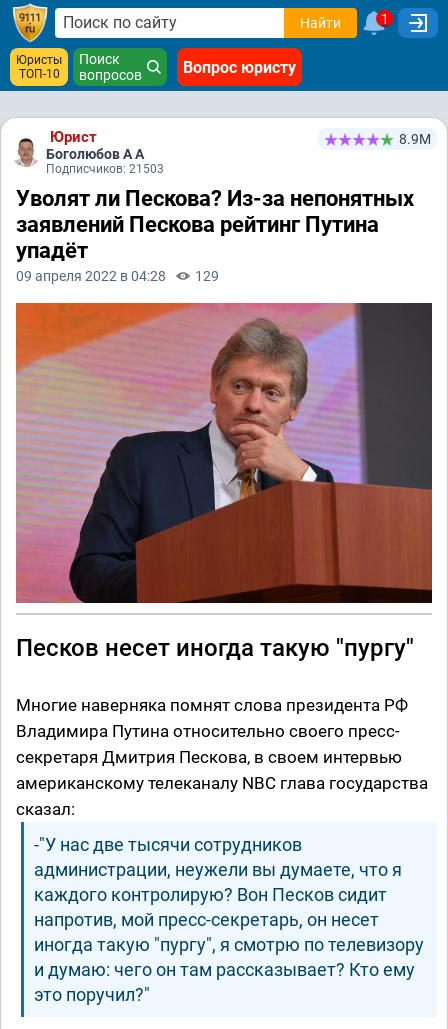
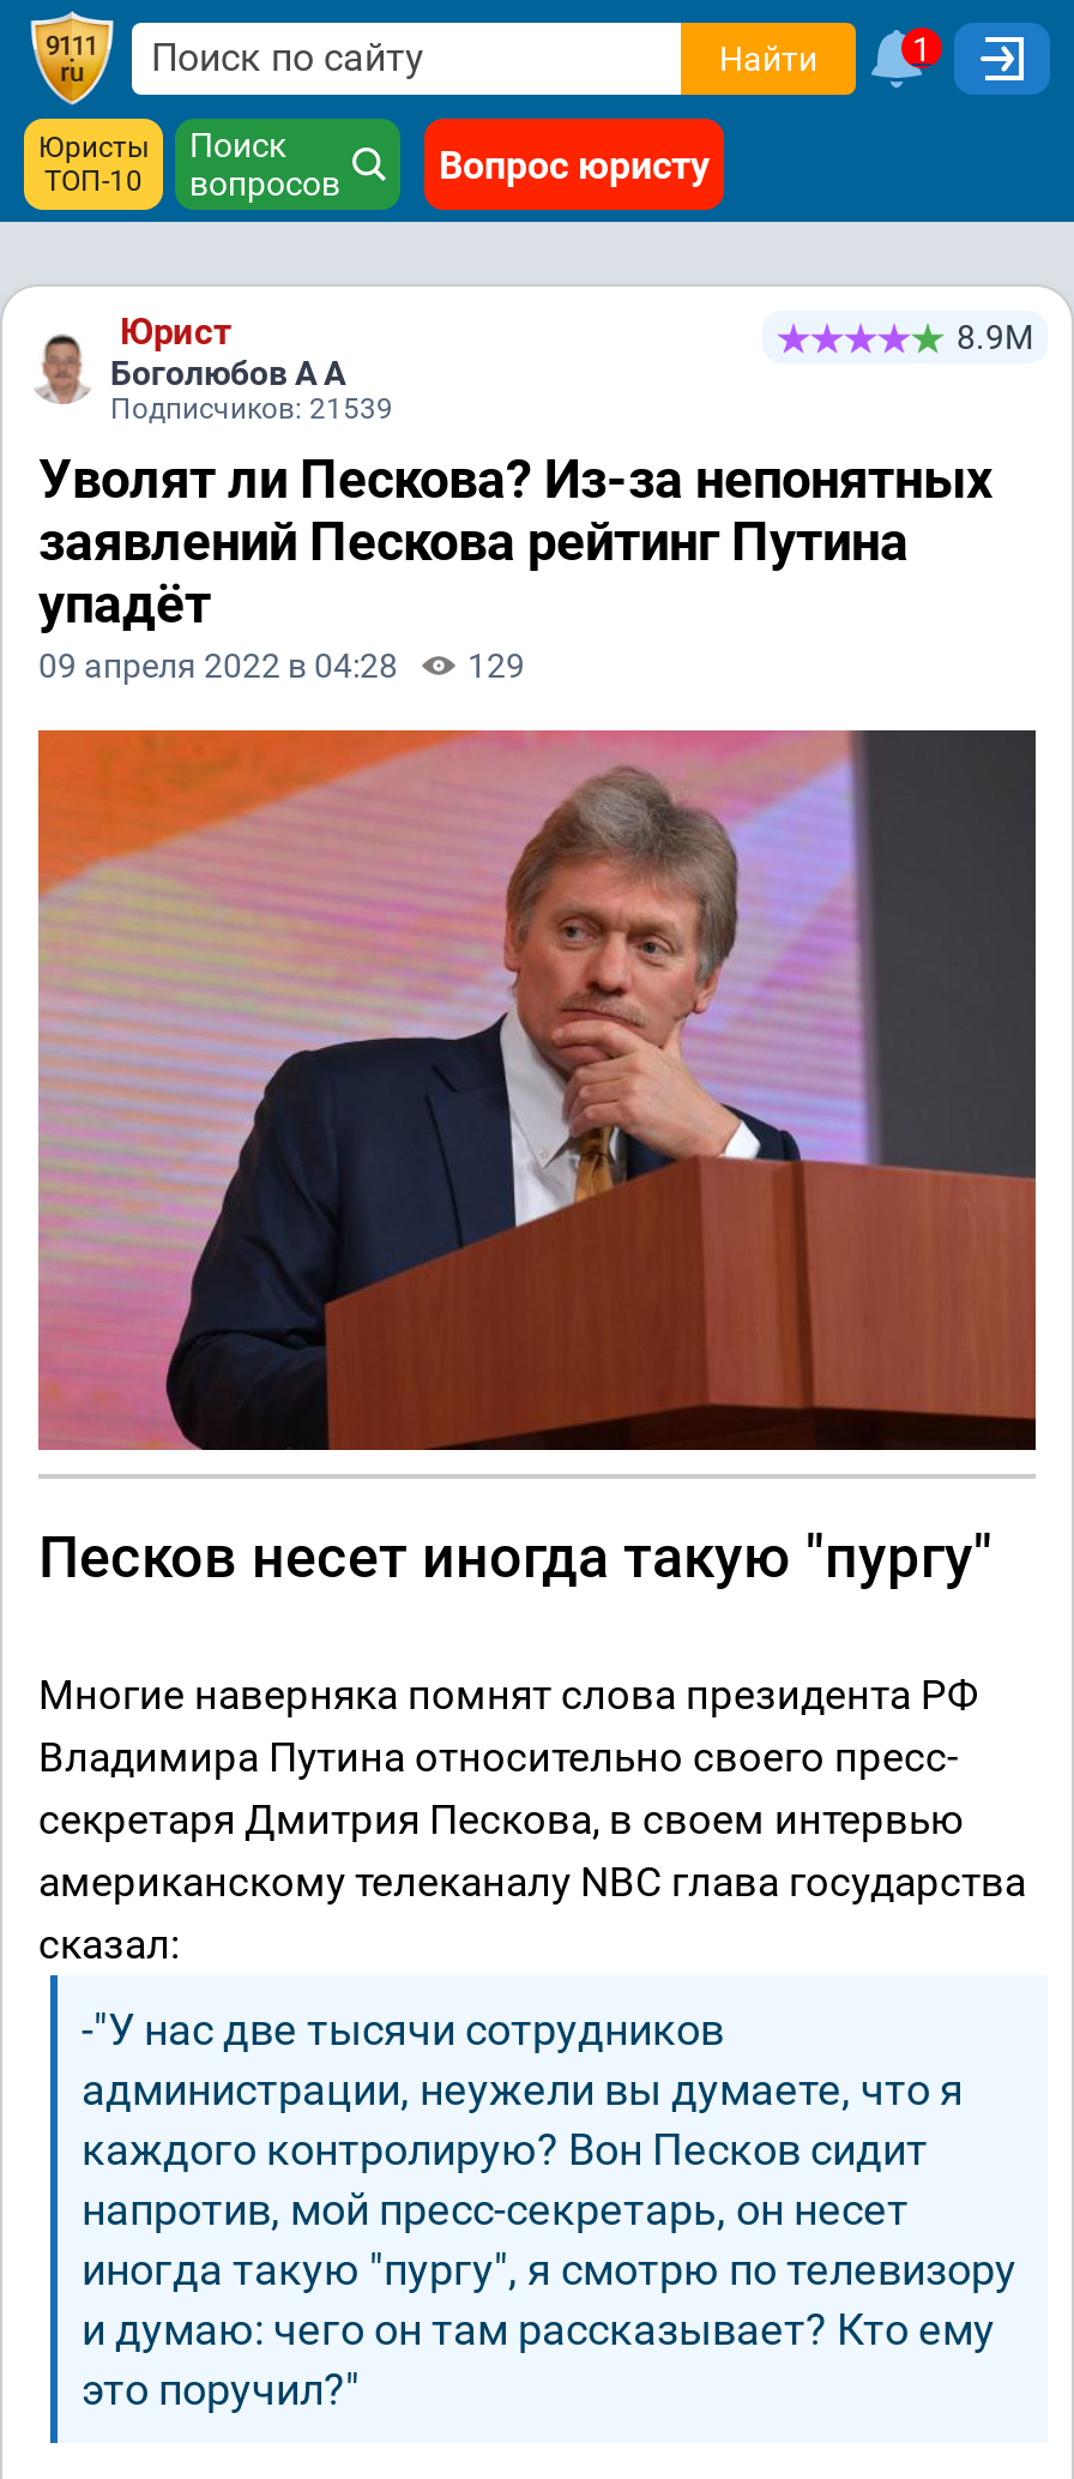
[46,162,164,176] Подписчиков: 21503 -> [110,392,393,426] Подписчиков: 21539

